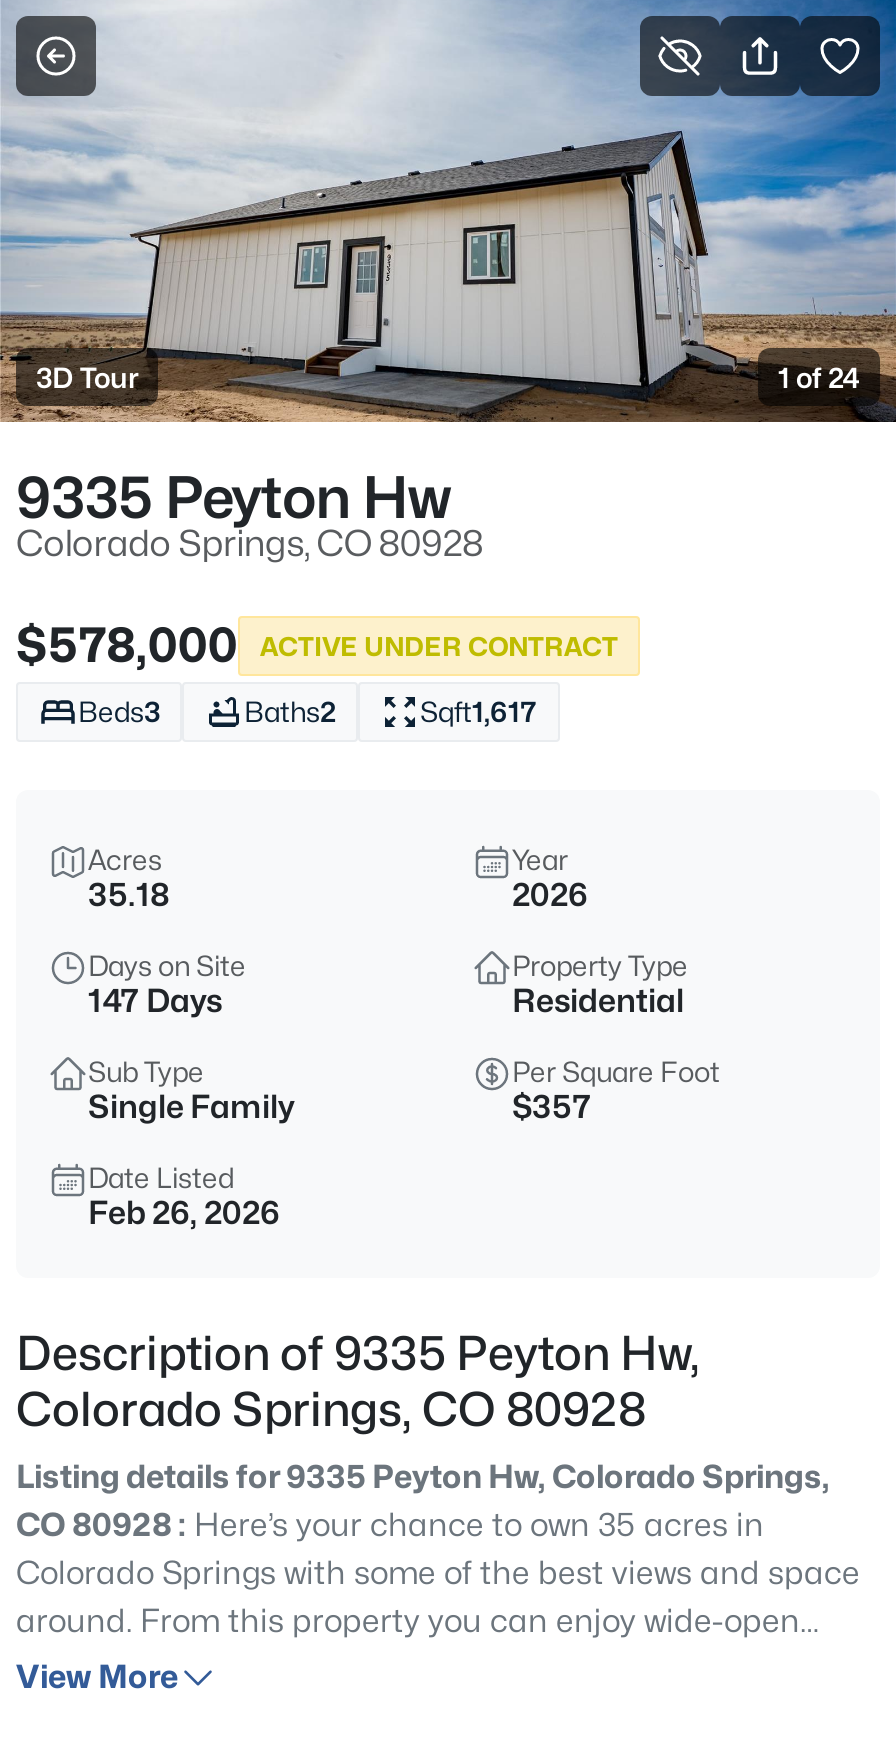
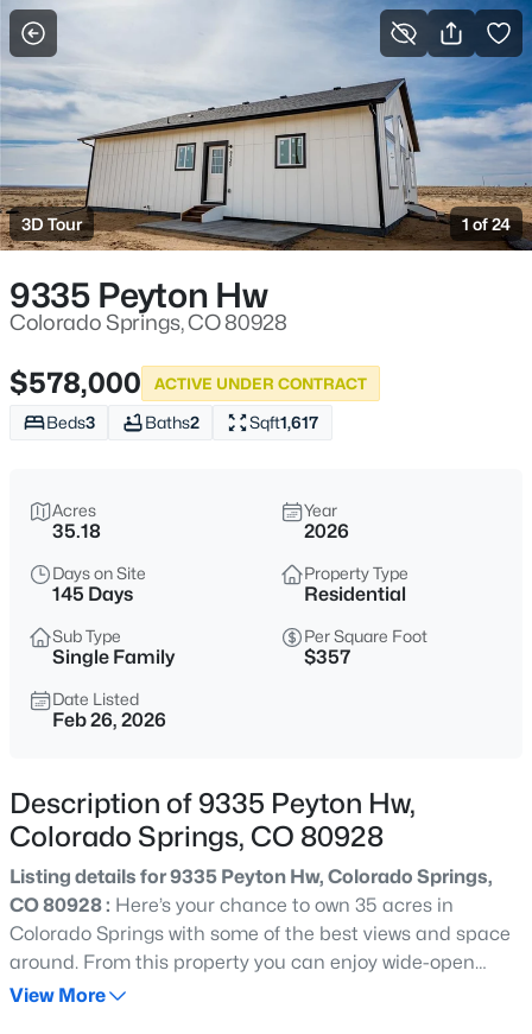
[88,982,222,1020] 147 Days -> [52,583,133,605] 145 Days

